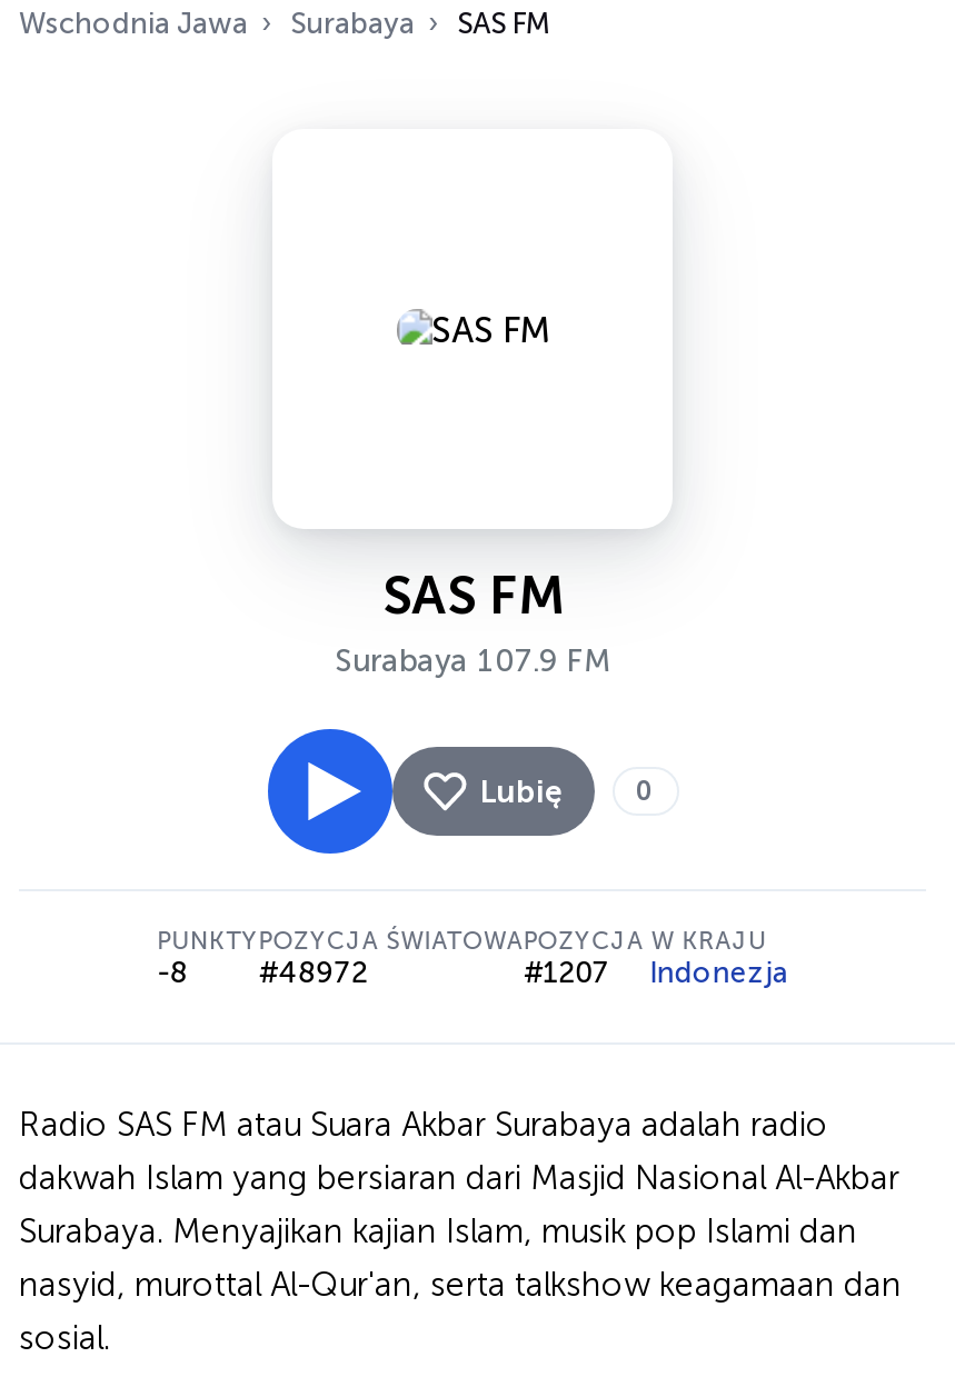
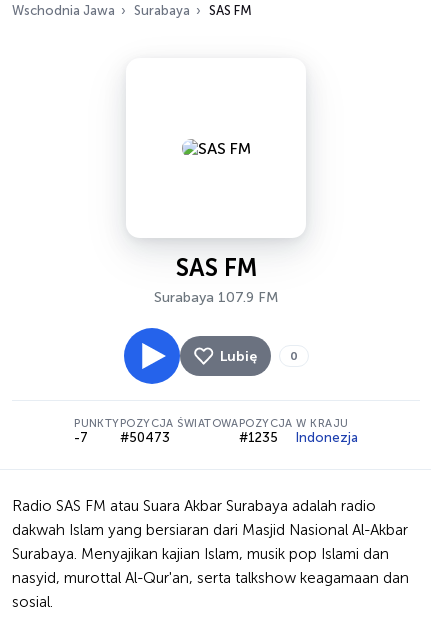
[157,956,188,989] -8 -> [74,430,88,445] -7
[259,956,368,989] #48972 -> [120,430,170,445] #50473
[523,956,788,989] #1207 Indonezja -> [239,430,358,445] #1235 Indonezja

